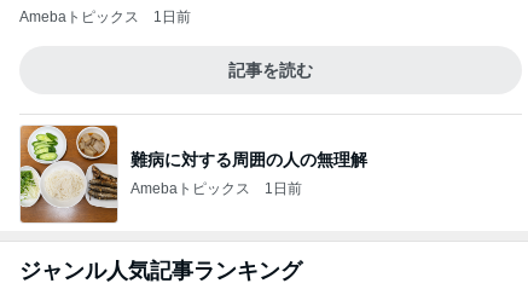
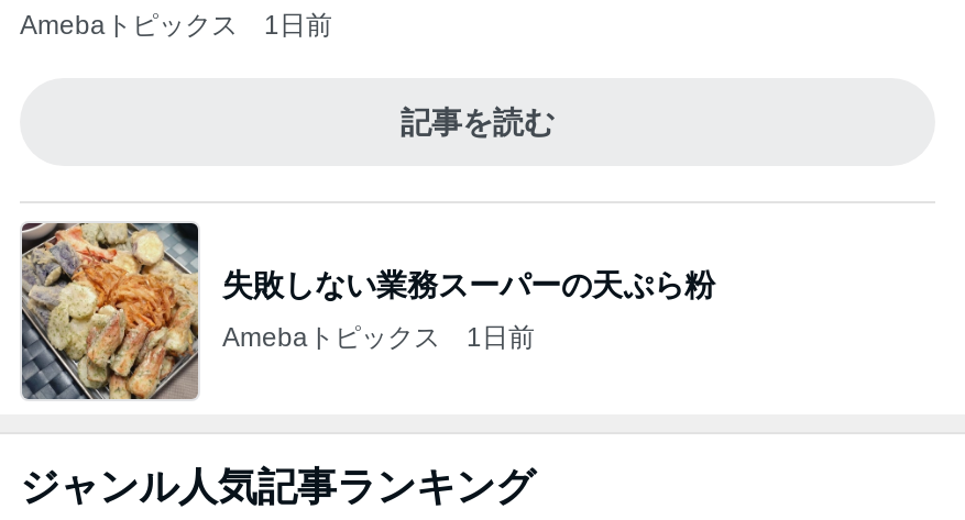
[19,125,367,224] [image] | 難病に対する周囲の人の無理解 -> [20,221,715,401] [image] | 失敗しない業務スーパーの天ぷら粉

